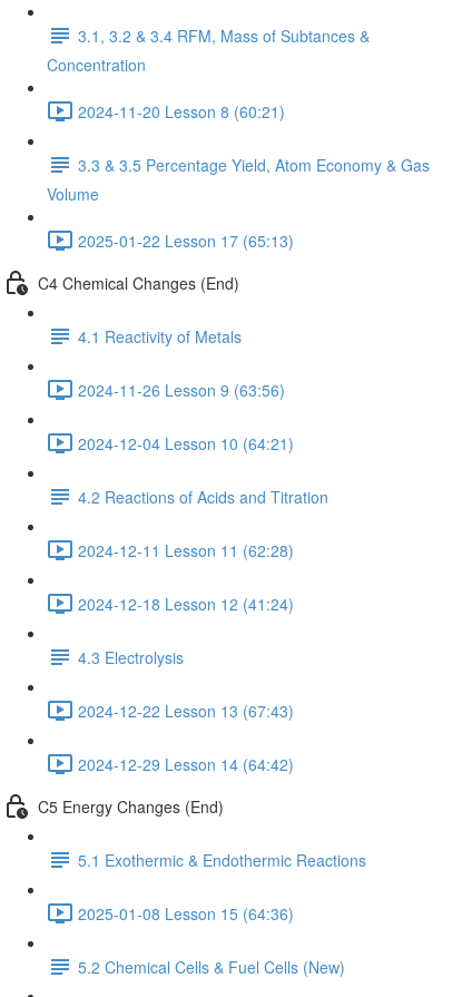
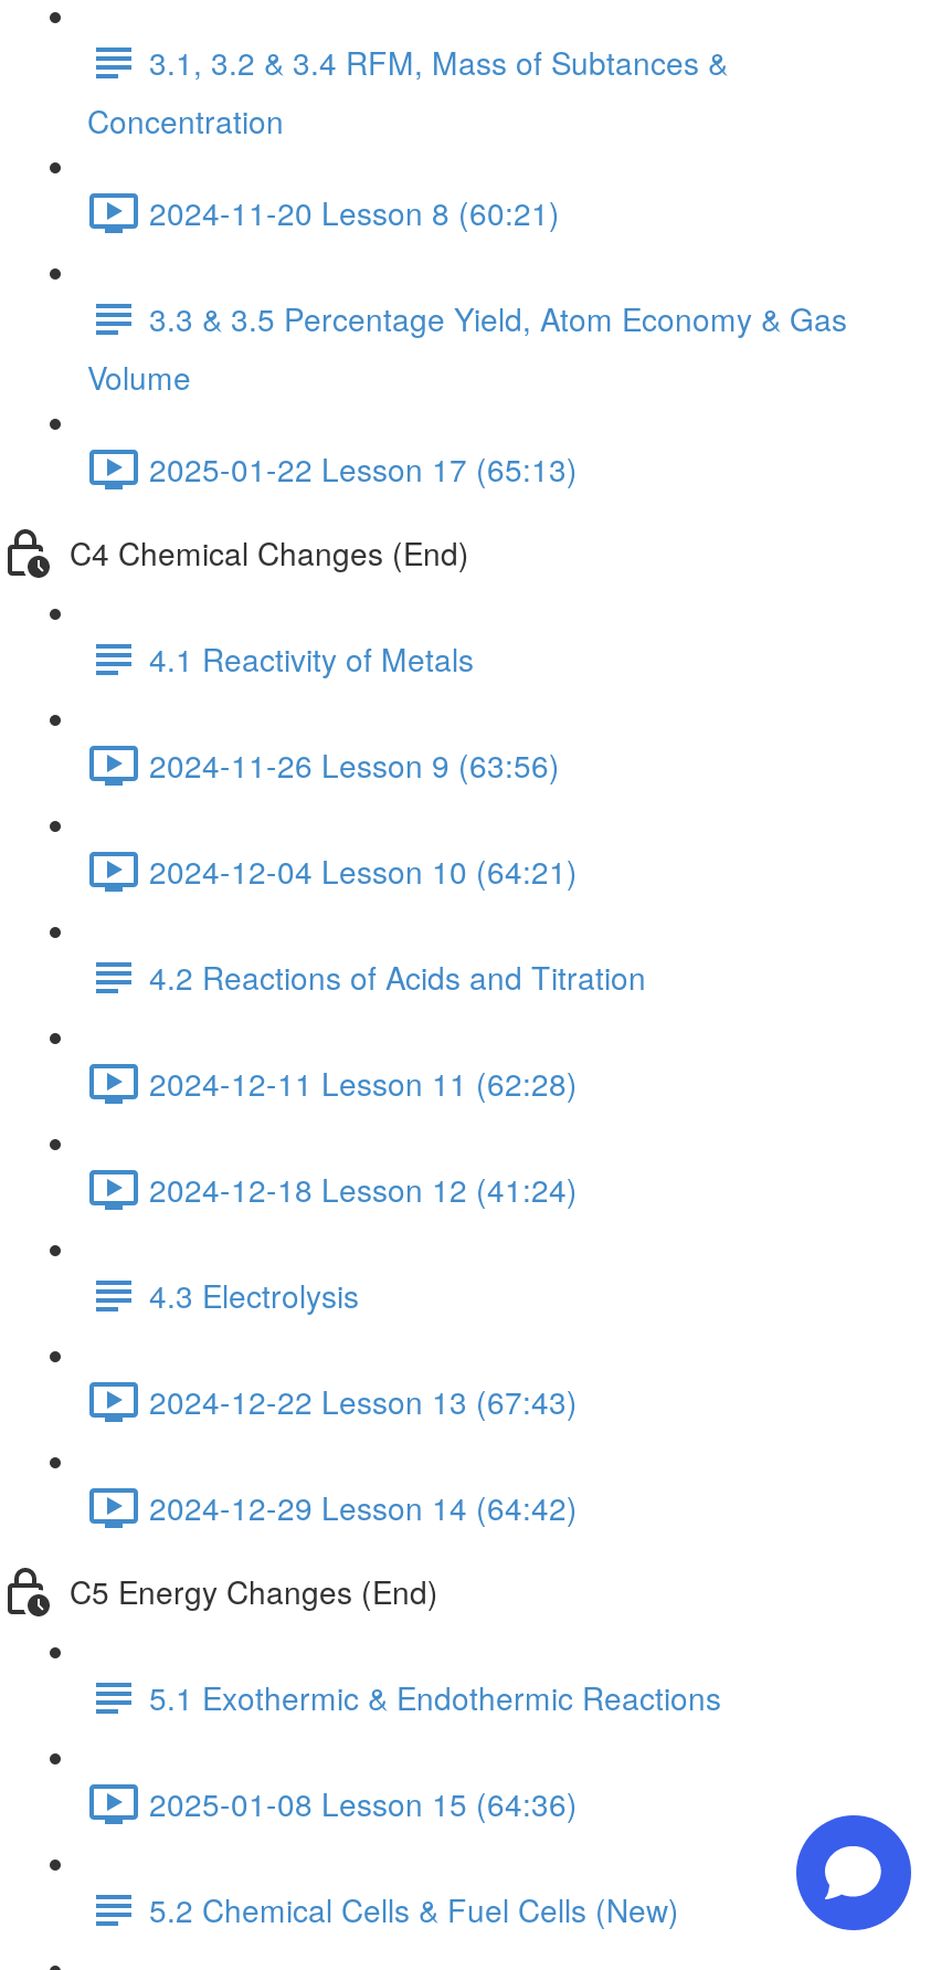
none -> [794,1813,913,1932] [image]

